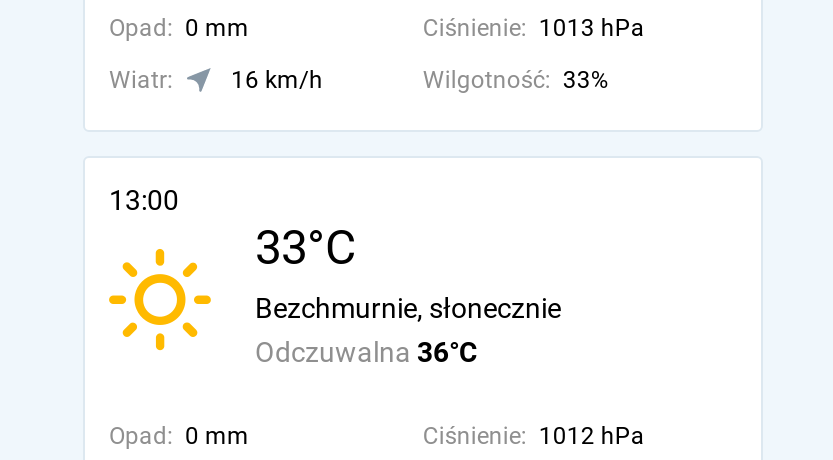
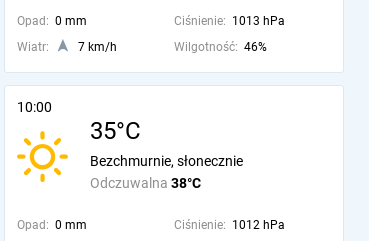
[231,66,609,94] 16 km/h | Wilgotność: 33% -> [78,40,267,54] 7 km/h | Wilgotność: 46%
[109,184,357,276] 13:00 | 33°C -> [17,99,141,145] 10:00 | 35°C
[255,336,477,368] Odczuwalna 36°C -> [90,175,201,191] Odczuwalna 38°C

